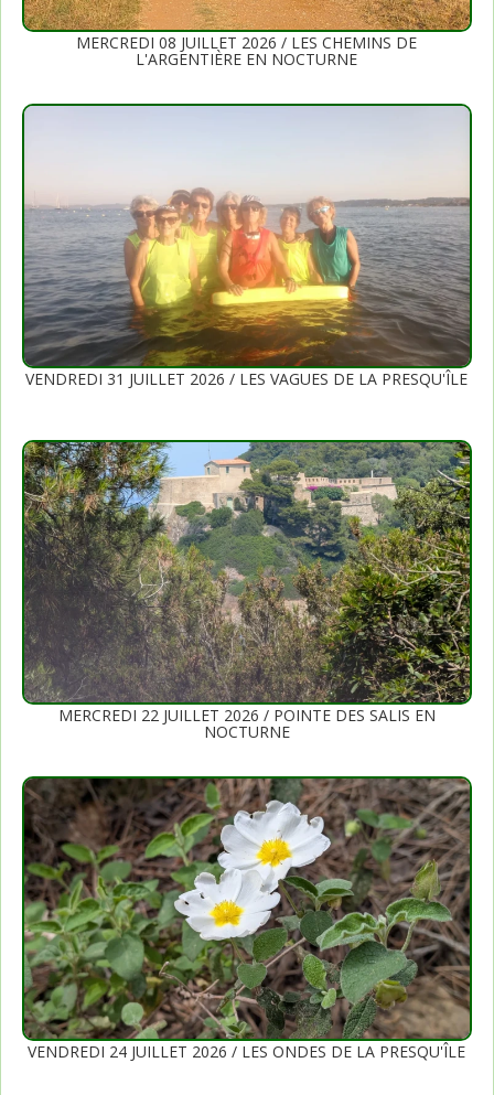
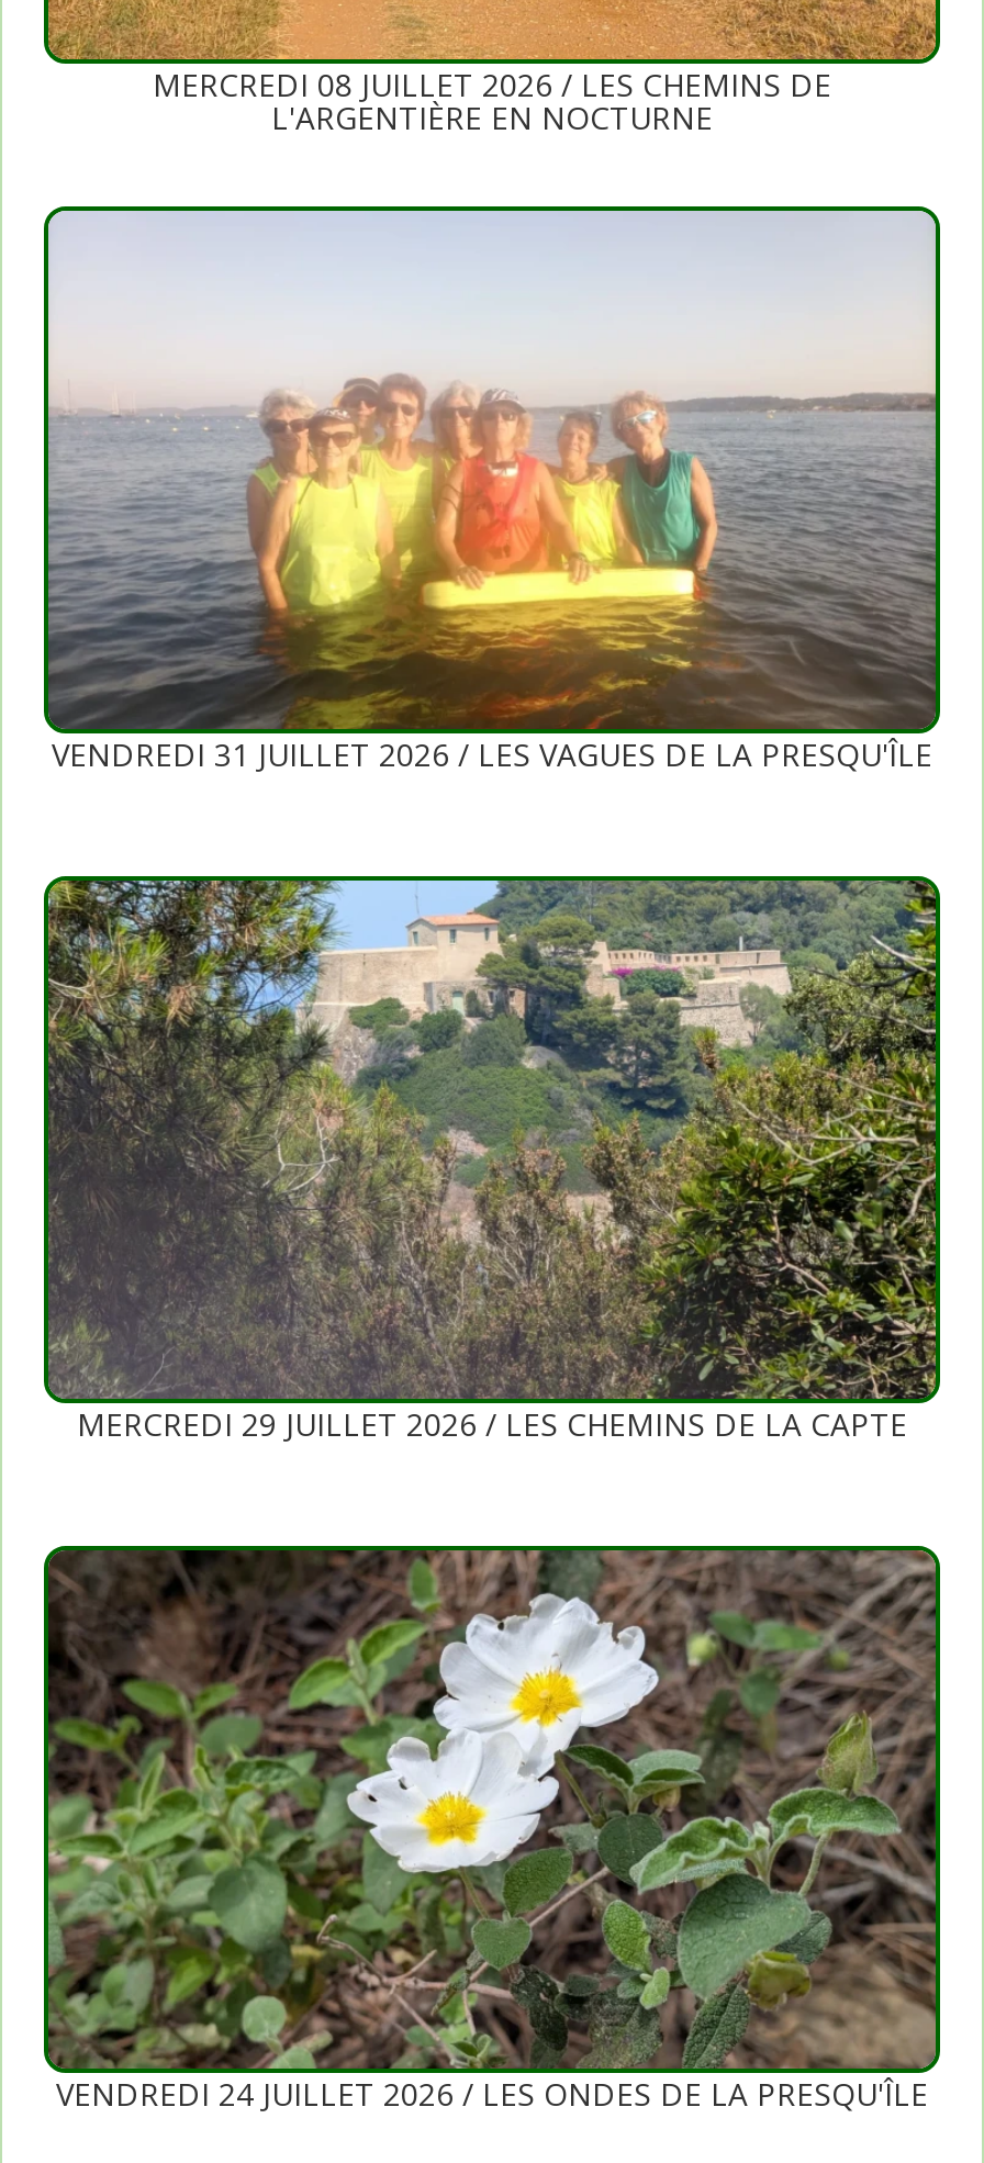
[58,705,436,742] MERCREDI 22 JUILLET 2026 / POINTE DES SALIS EN | NOCTURNE -> [77,1403,907,1445] MERCREDI 29 JUILLET 2026 / LES CHEMINS DE LA CAPTE

